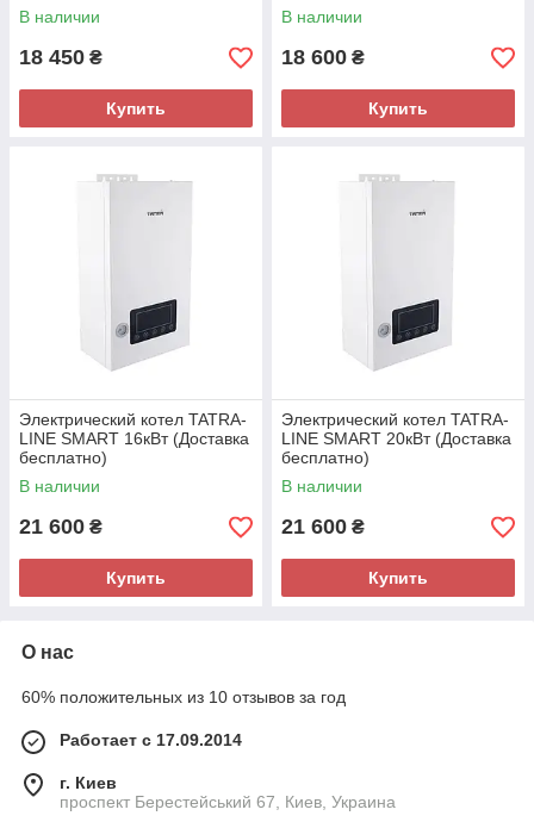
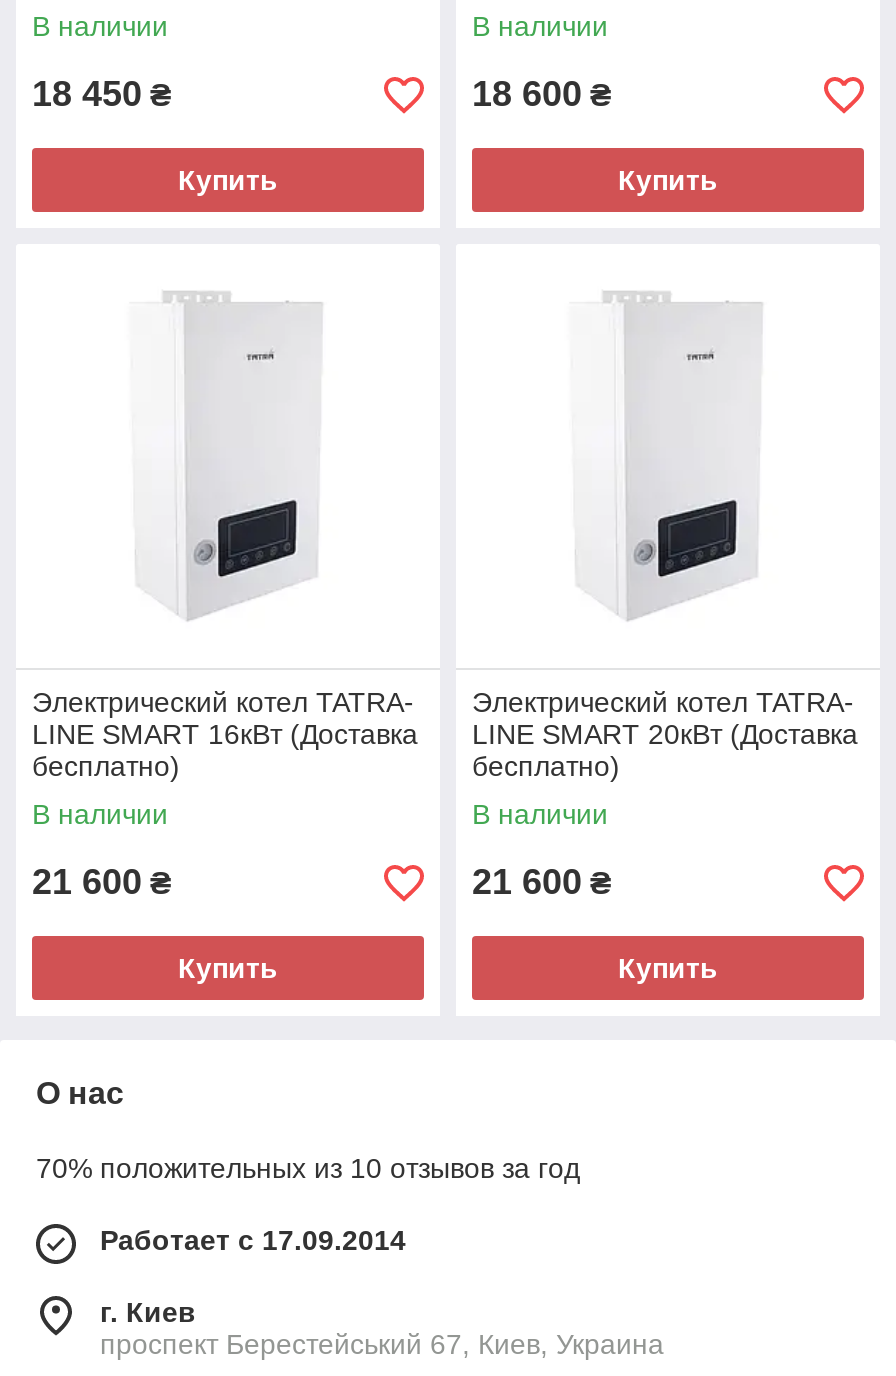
[21,687,346,706] 60% положительных из 10 отзывов за год -> [36,1152,580,1184] 70% положительных из 10 отзывов за год

